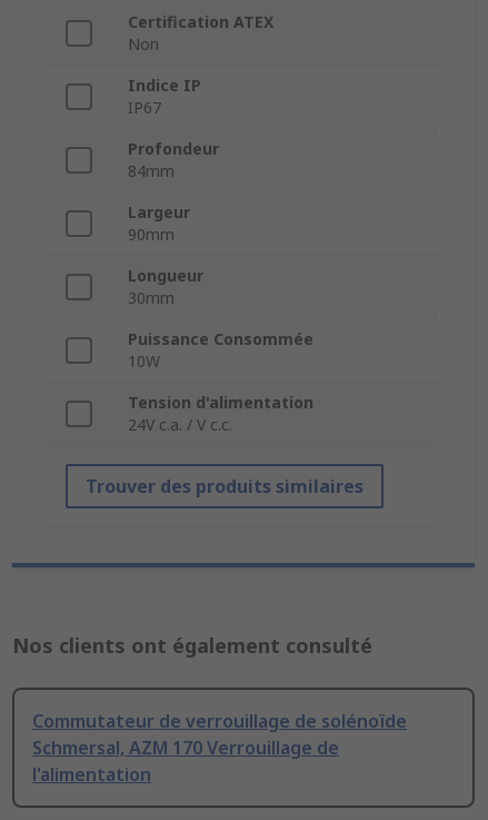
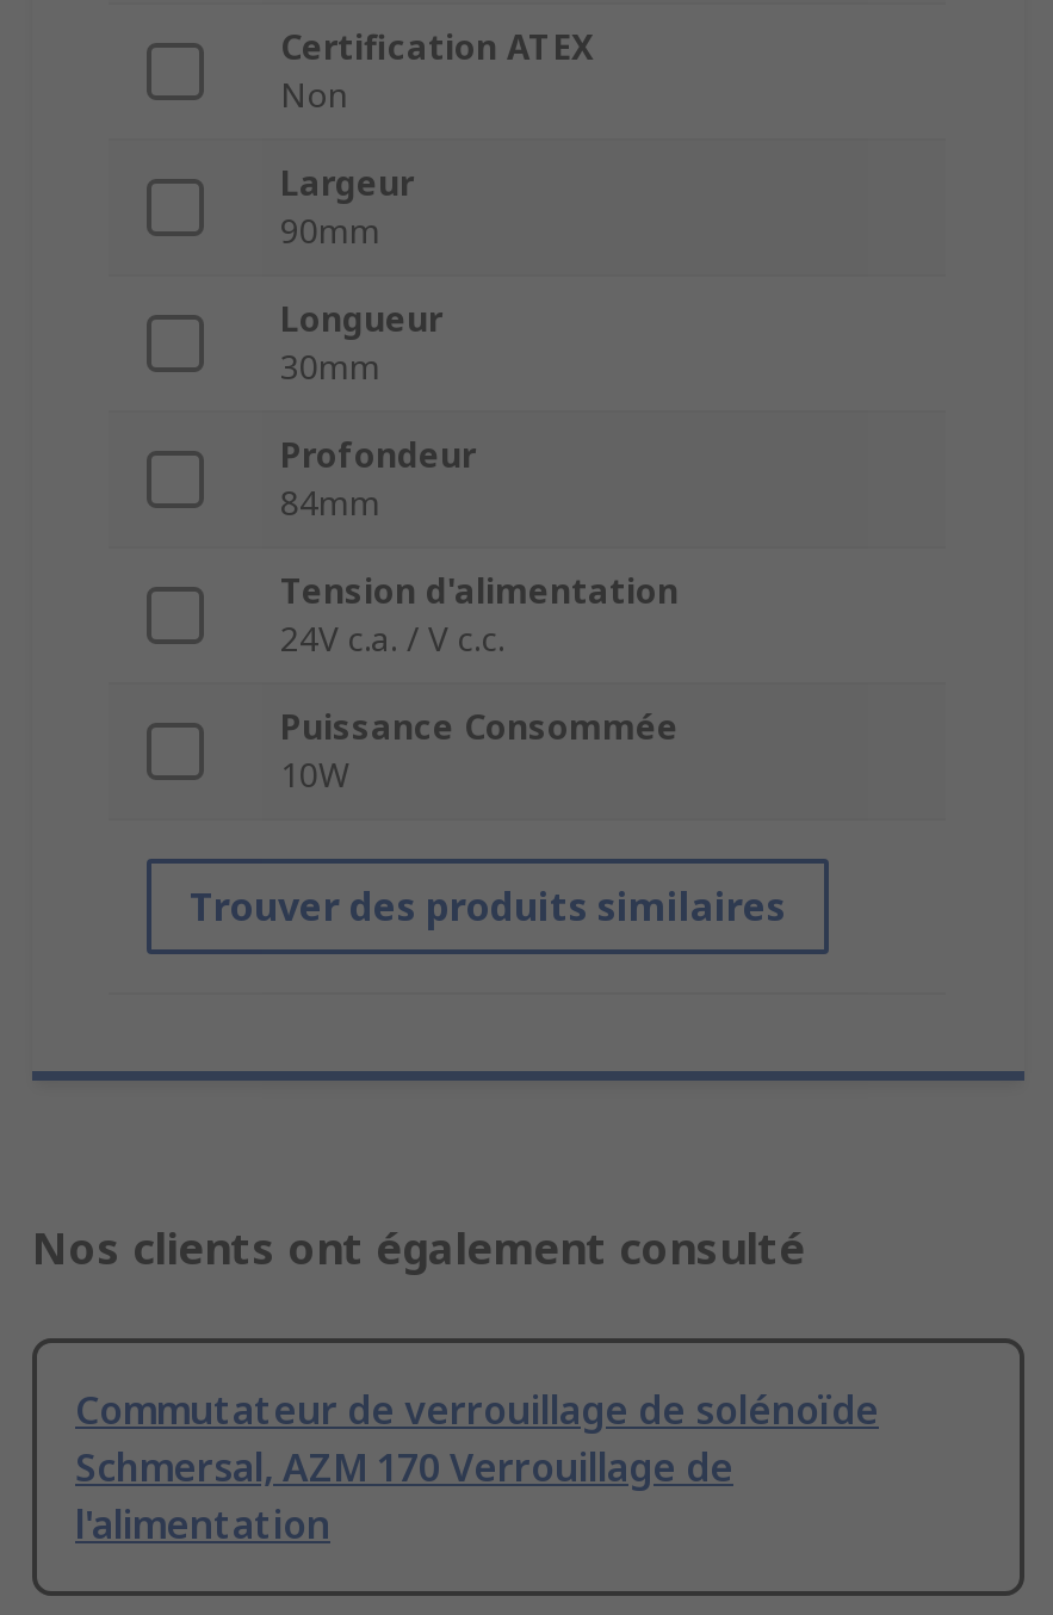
[128,75,201,118] Indice IP | IP67 -> none
moved [128,139,219,182] -> [280,433,476,526]: Profondeur | 84mm
moved [128,202,203,309] -> [280,161,442,390]: Largeur | 90mm | Longueur | 30mm
moved [128,392,313,436] -> [280,569,679,662]: Tension d'alimentation | 24V c.a. / V c.c.

